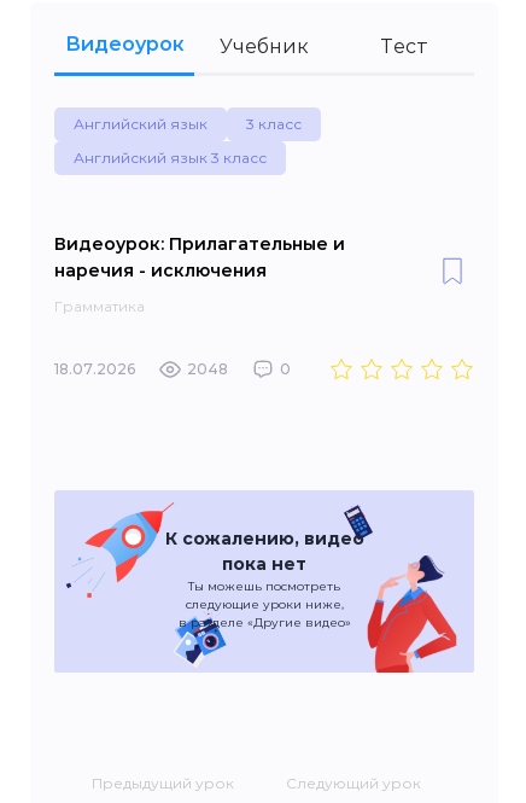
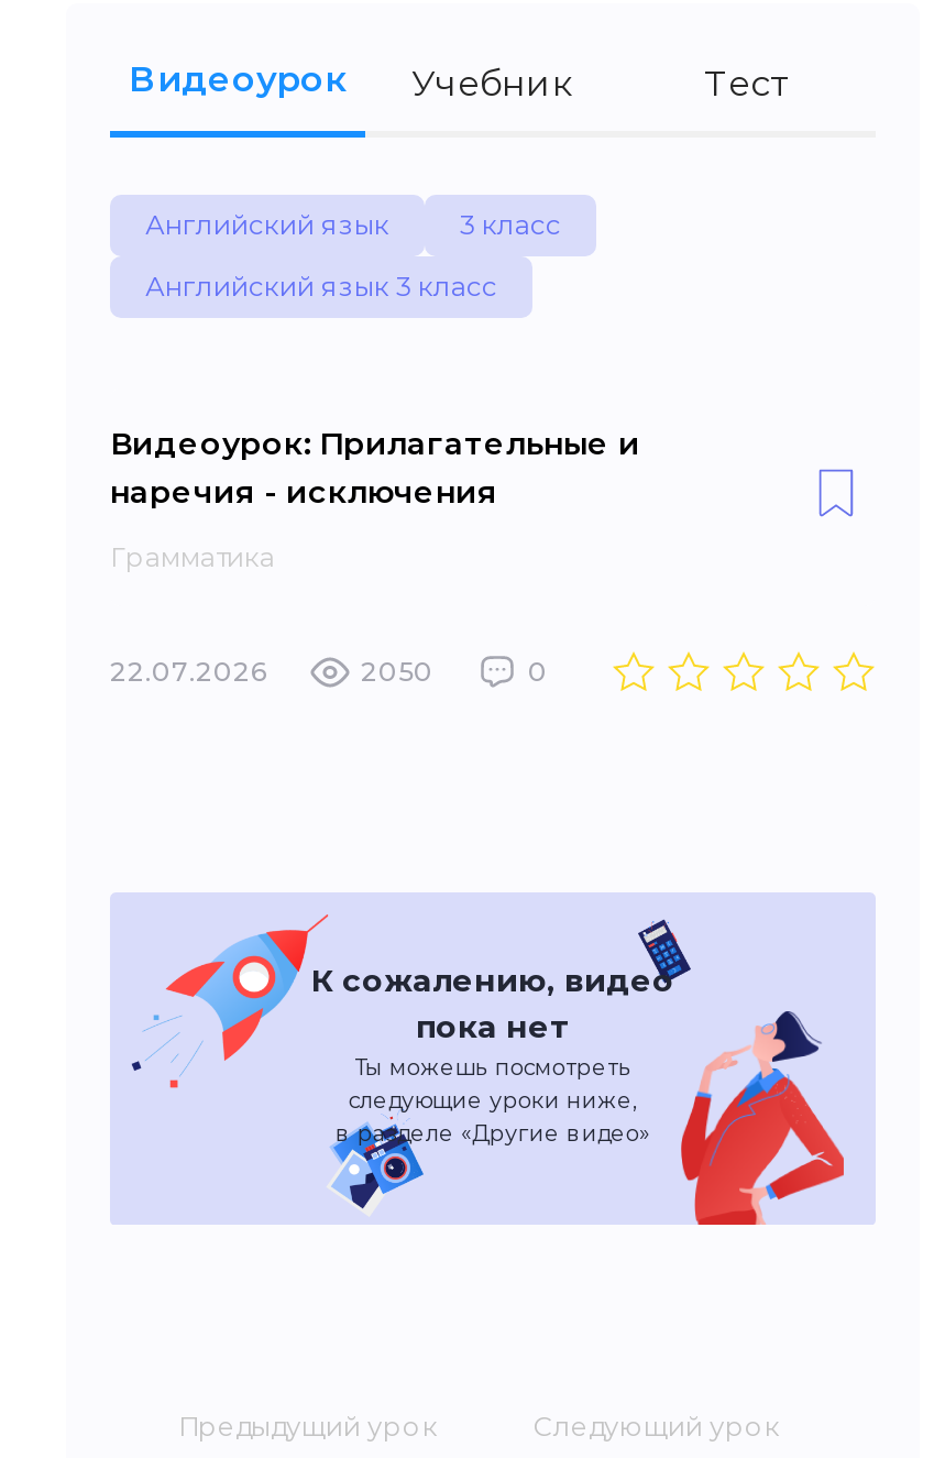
[54,360,135,378] 18.07.2026 -> [110,654,266,687] 22.07.2026
[187,360,228,378] 2048 -> [361,654,433,687] 2050

